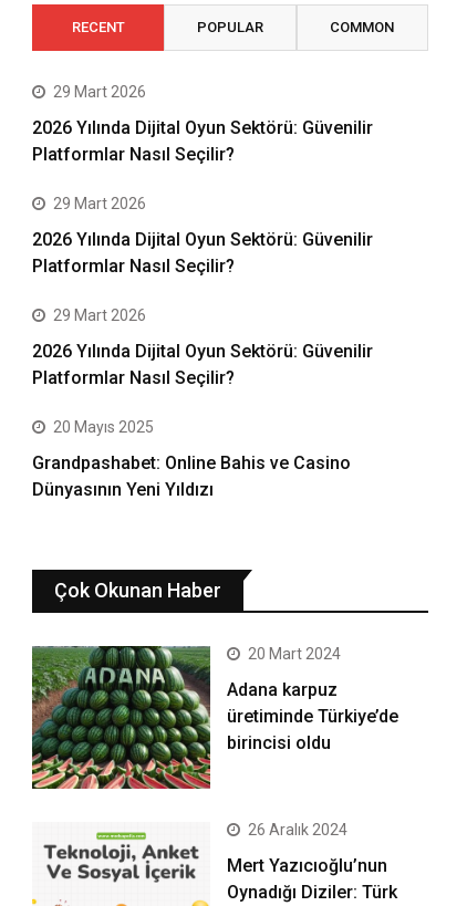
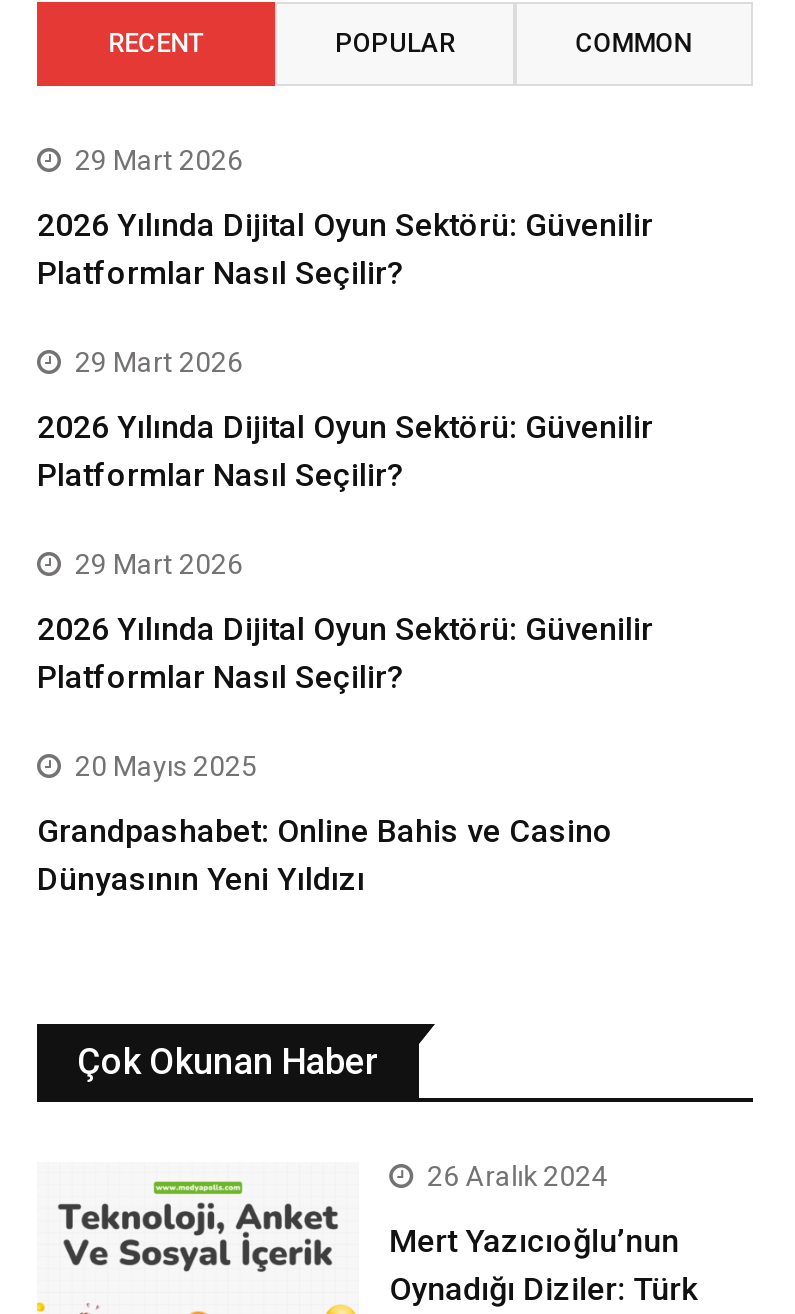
[31,645,398,790] [image] | 20 Mart 2024 | Adana karpuz | üretiminde Türkiye’de | birincisi oldu -> none

